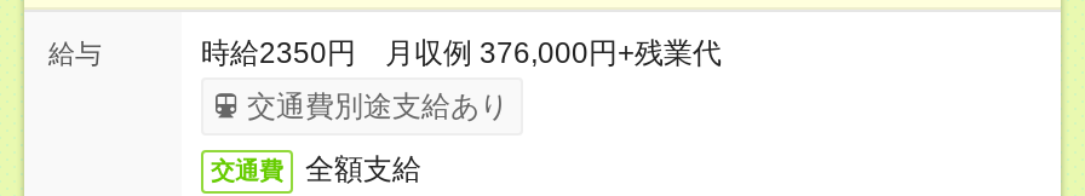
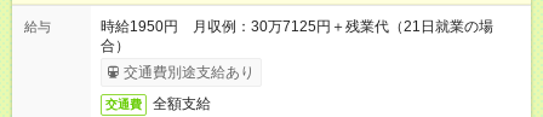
[201,36,722,70] 時給2350円 月収例 376,000円+残業代 -> [101,18,493,54] 時給1950円 月収例：30万7125円＋残業代（21日就業の場 | 合）

